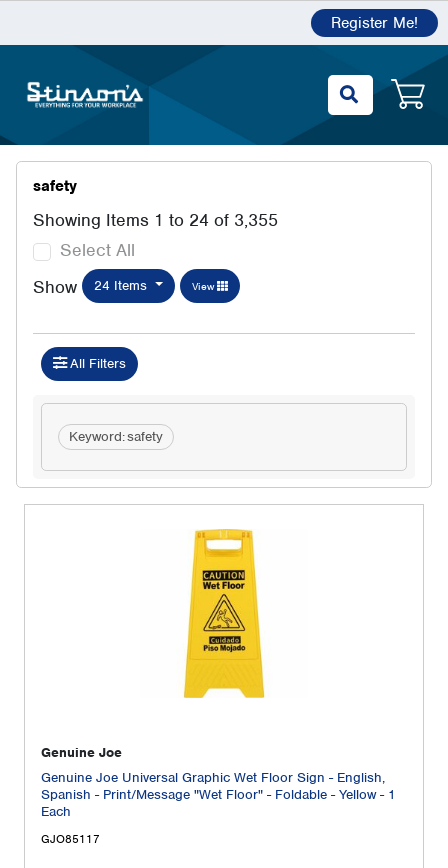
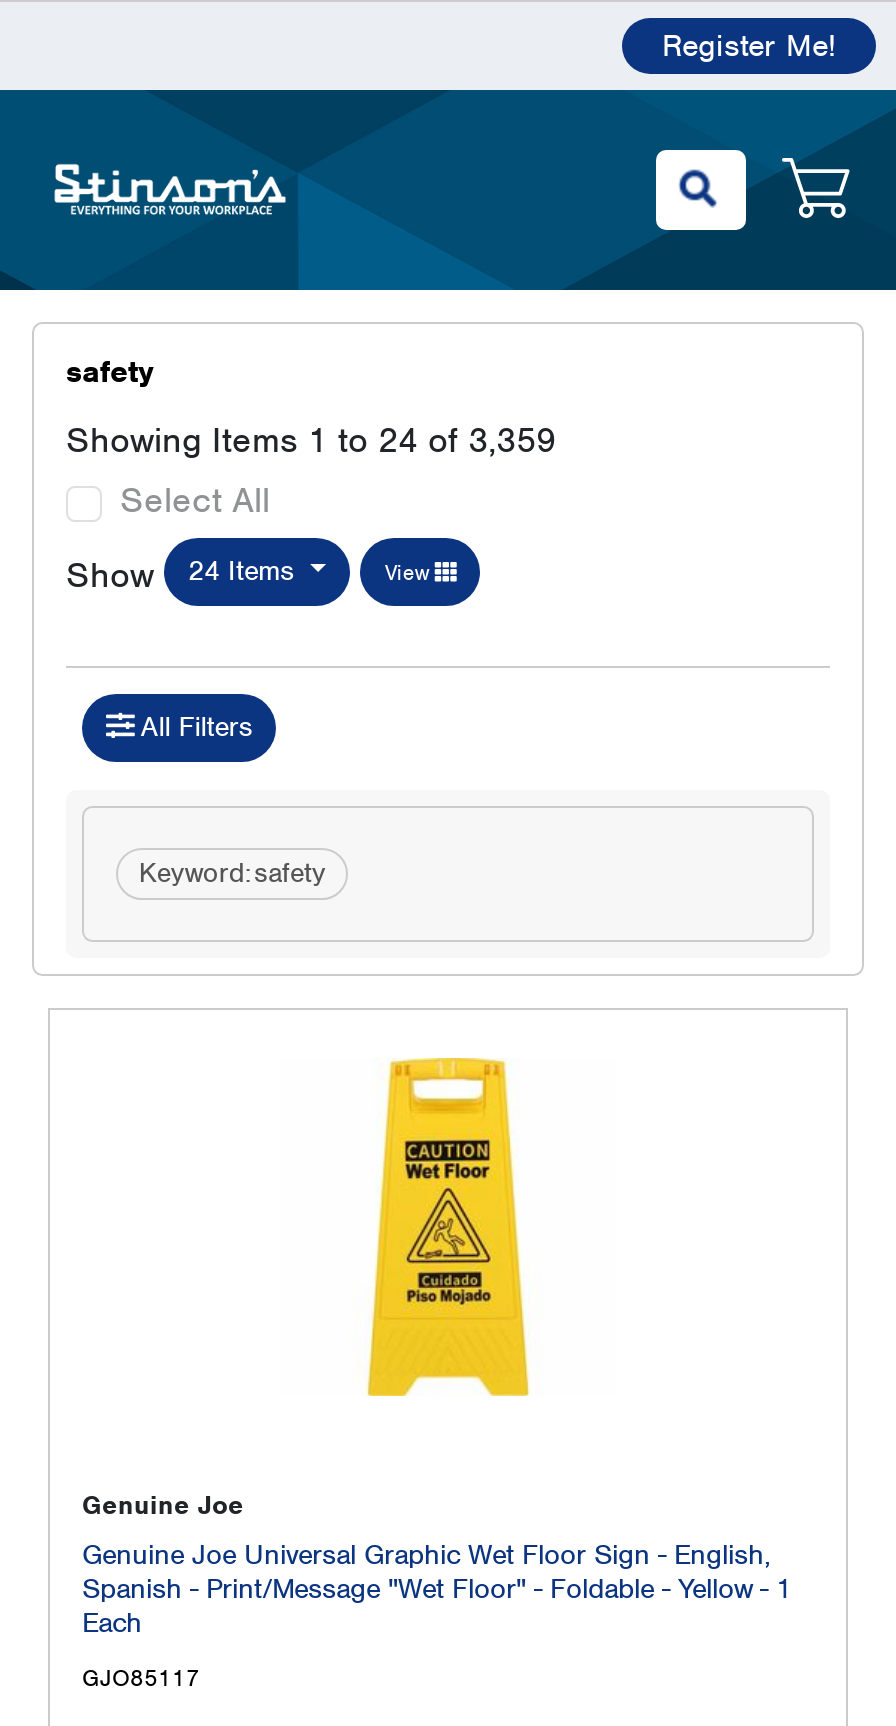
[33,209,278,231] Showing Items 1 to 24 of 3,355 -> [66,418,556,462] Showing Items 1 to 24 of 3,359

